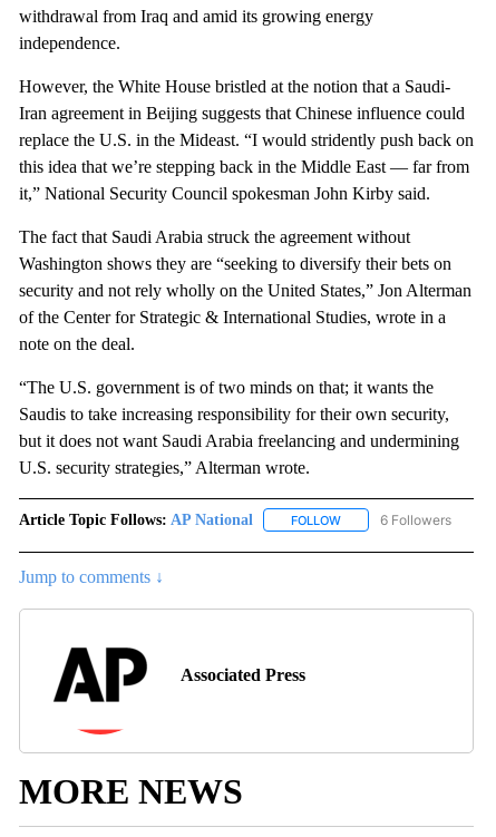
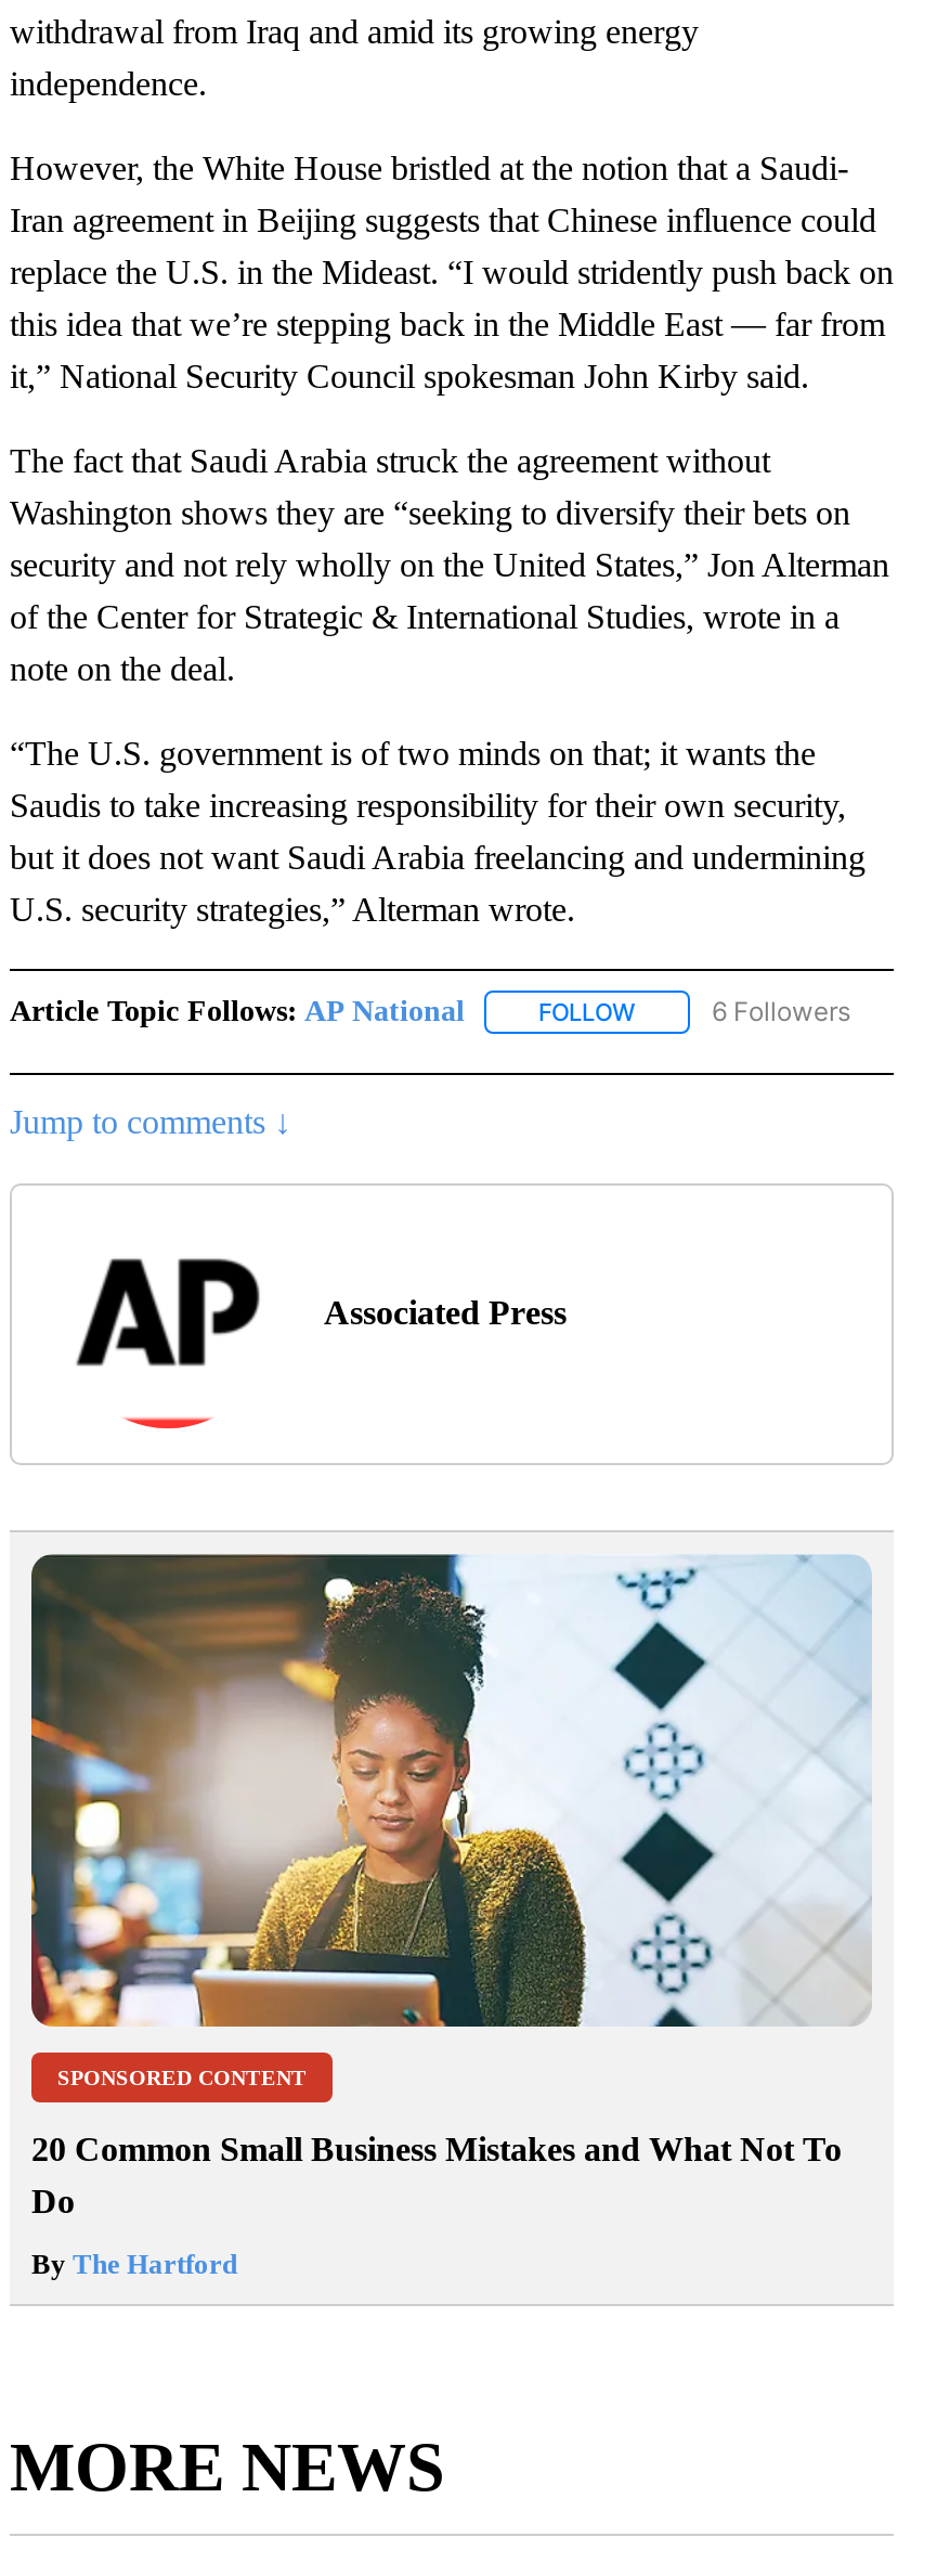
none -> [29,1552,874,2281] [image] | SPONSORED CONTENT | 20 Common Small Business Mistakes and What Not To | Do | By The Hartford

